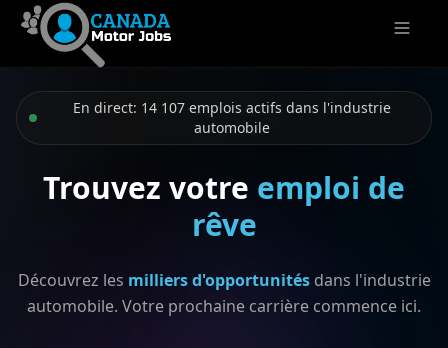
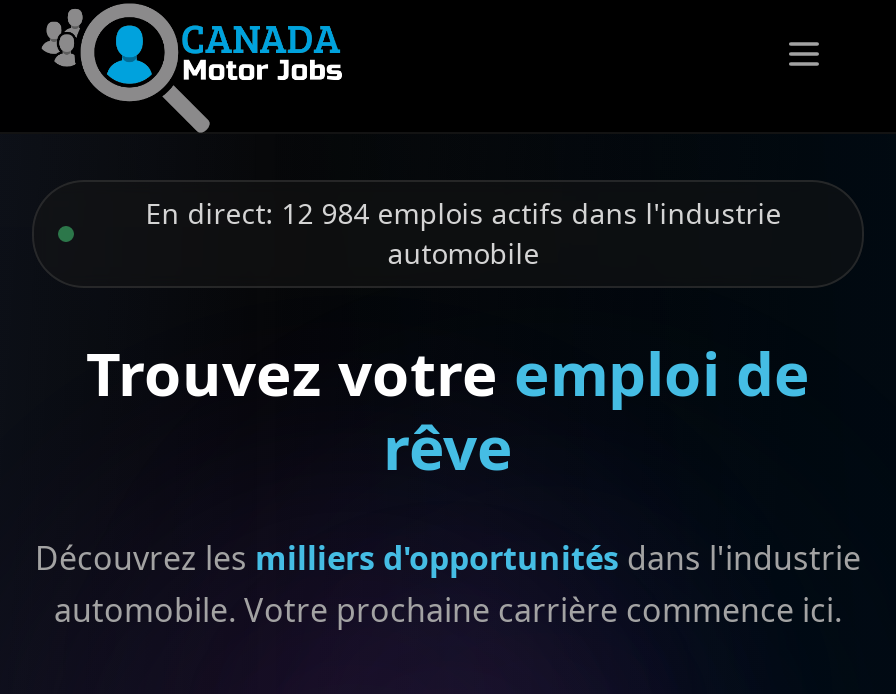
[73,98,391,117] En direct: 14 107 emplois actifs dans l'industrie -> [146,194,782,232] En direct: 12 984 emplois actifs dans l'industrie

